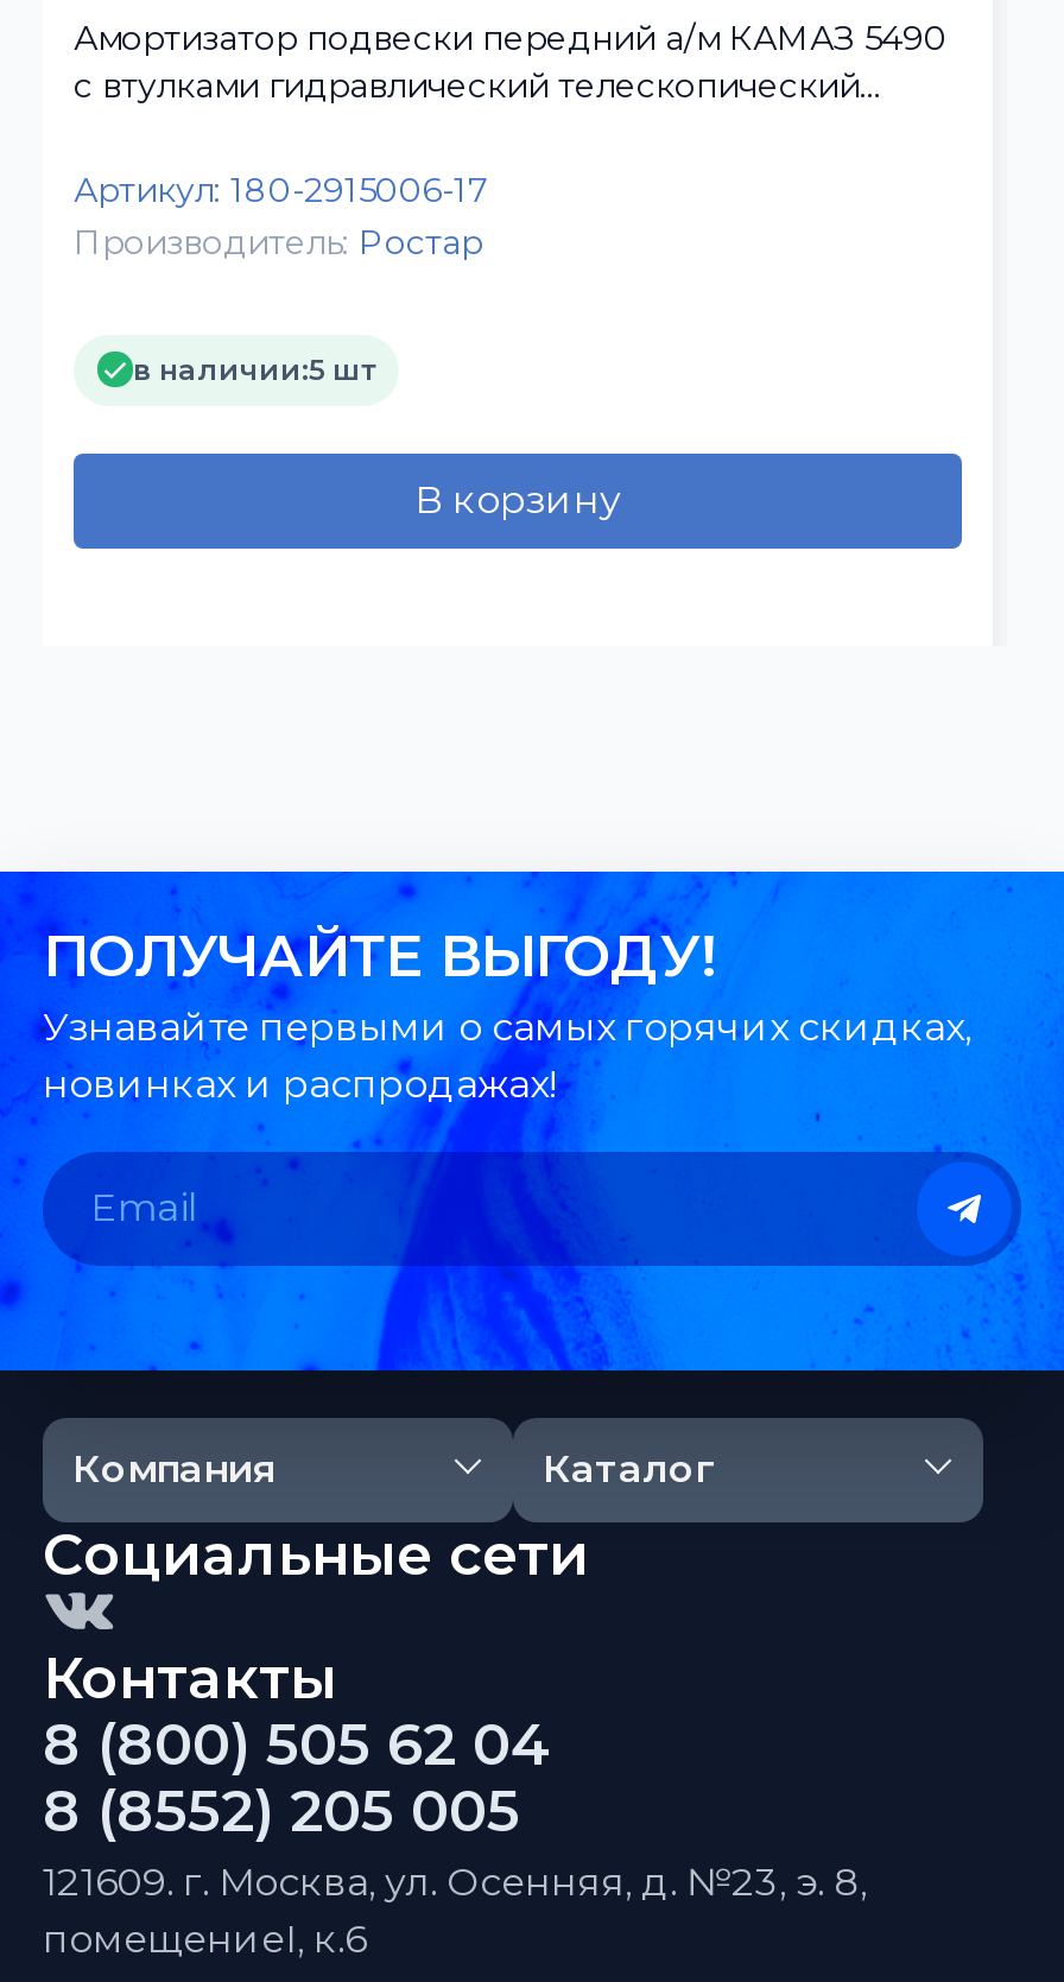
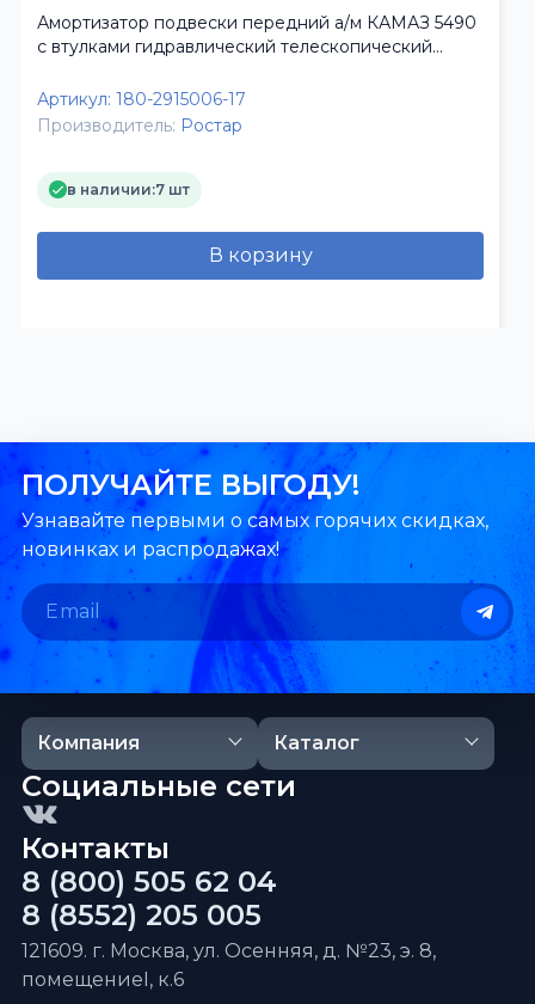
[133,351,375,386] в наличии:5 шт -> [67,180,190,198] в наличии:7 шт

